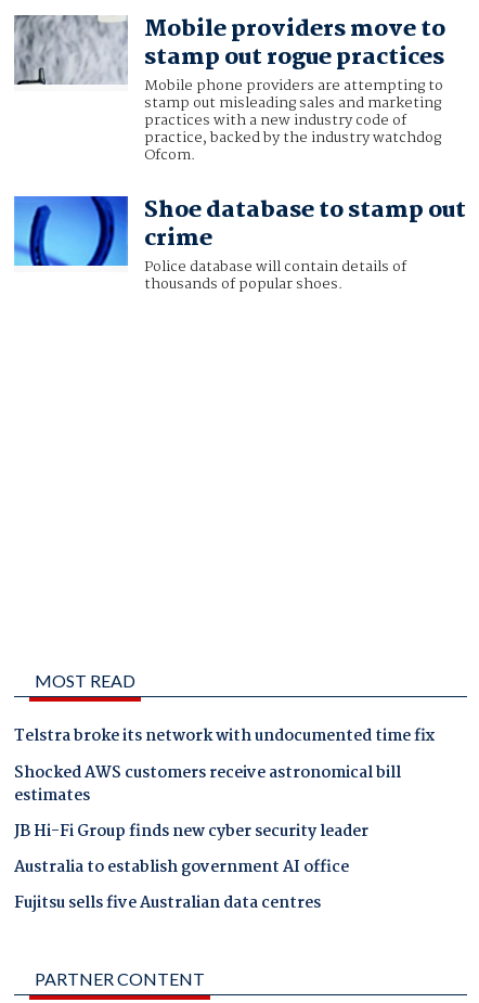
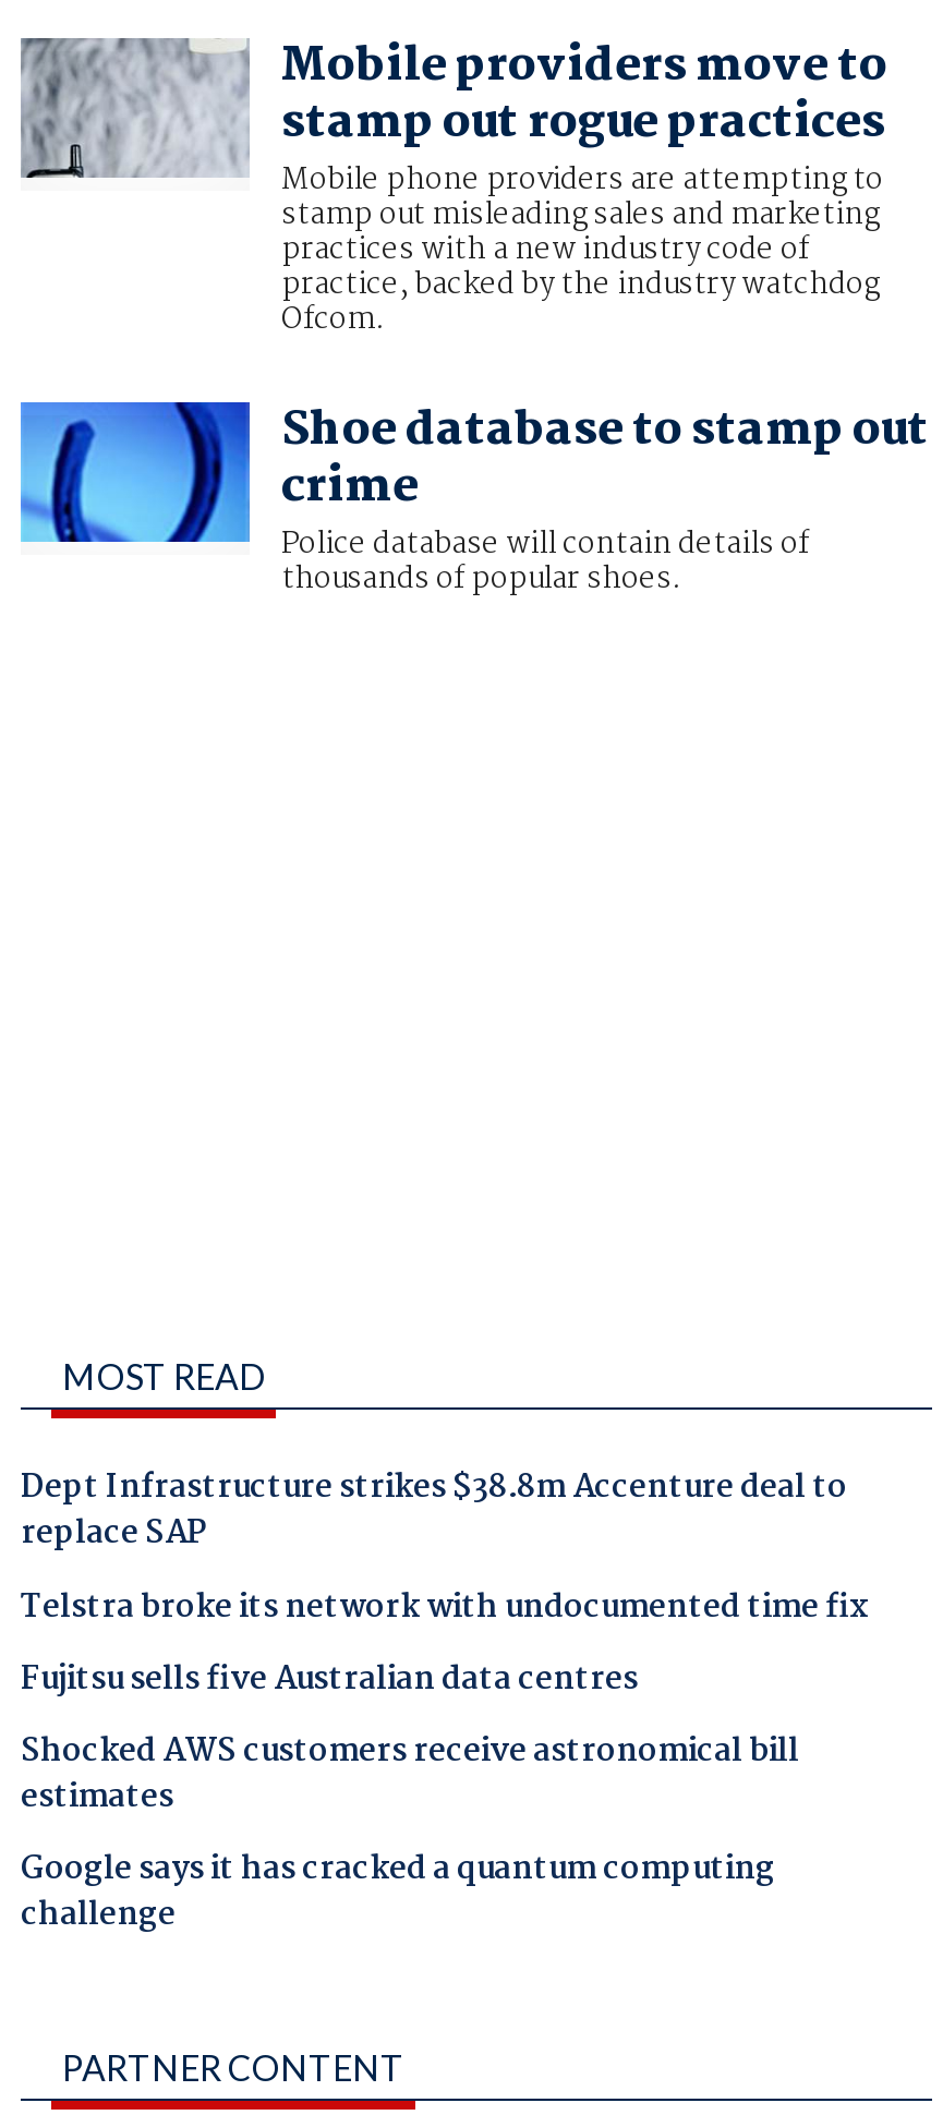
none -> [21,1462,847,1561] Dept Infrastructure strikes $38.8m Accenture deal to | replace SAP
moved [14,760,401,808] -> [21,1726,799,1824]: Shocked AWS customers receive astronomical bill | estimates
[14,818,368,880] JB Hi-Fi Group finds new cyber security leader | Australia to establish government AI office -> [21,1844,775,1942] Google says it has cracked a quantum computing | challenge
moved [14,890,321,916] -> [21,1653,638,1706]: Fujitsu sells five Australian data centres

